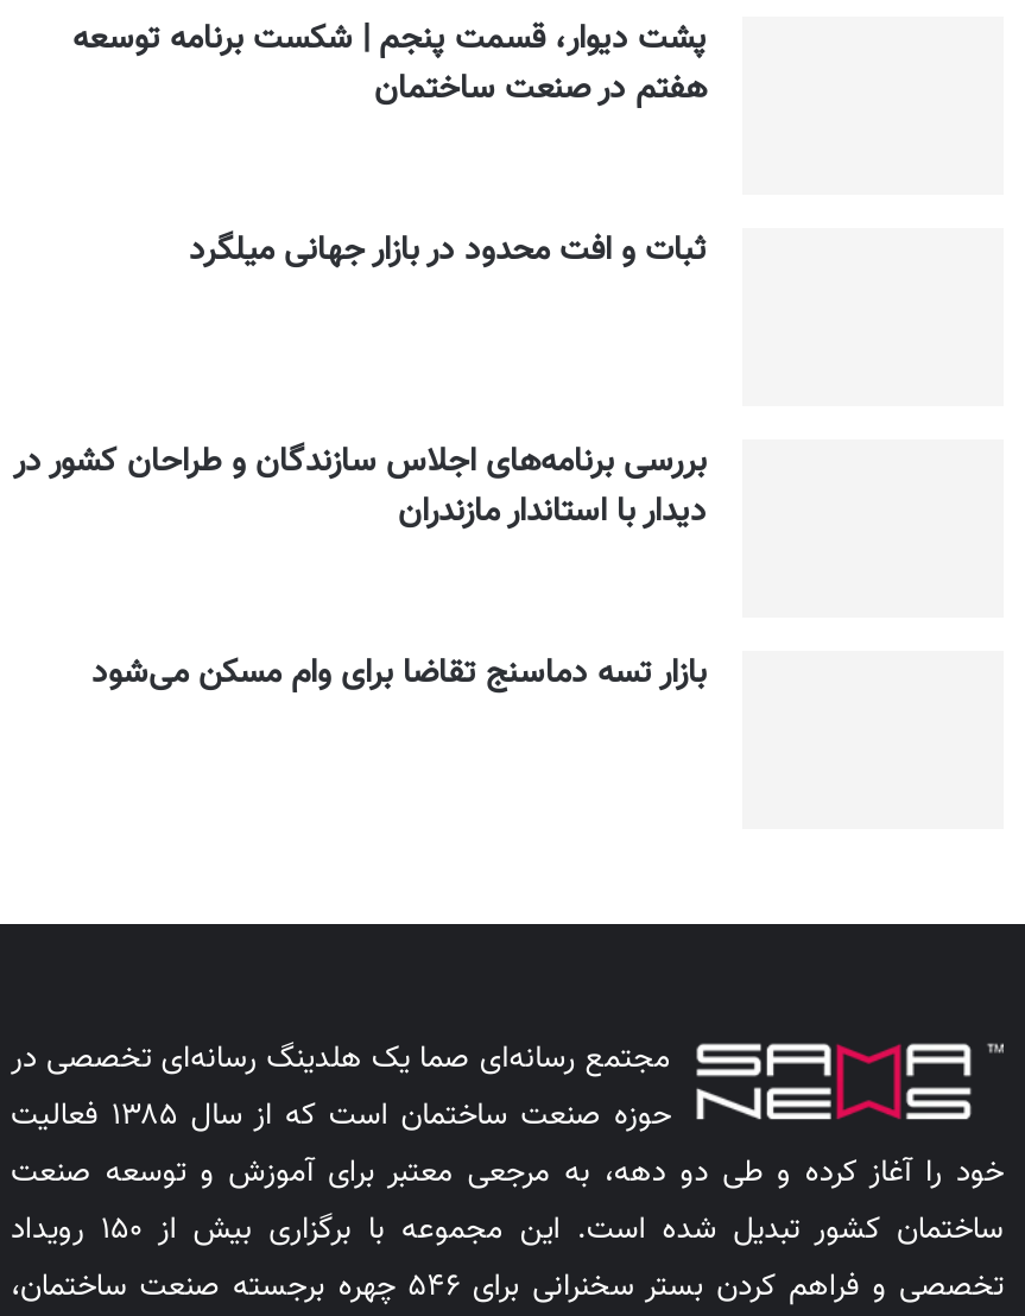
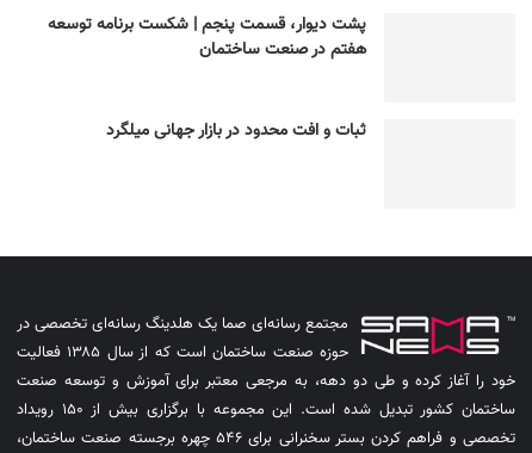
[13,436,707,700] بررسی برنامه‌های اجلاس سازندگان و طراحان کشور در | دیدار با استاندار مازندران | بازار تسه دماسنج تقاضا برای وام مسکن می‌شود -> none

